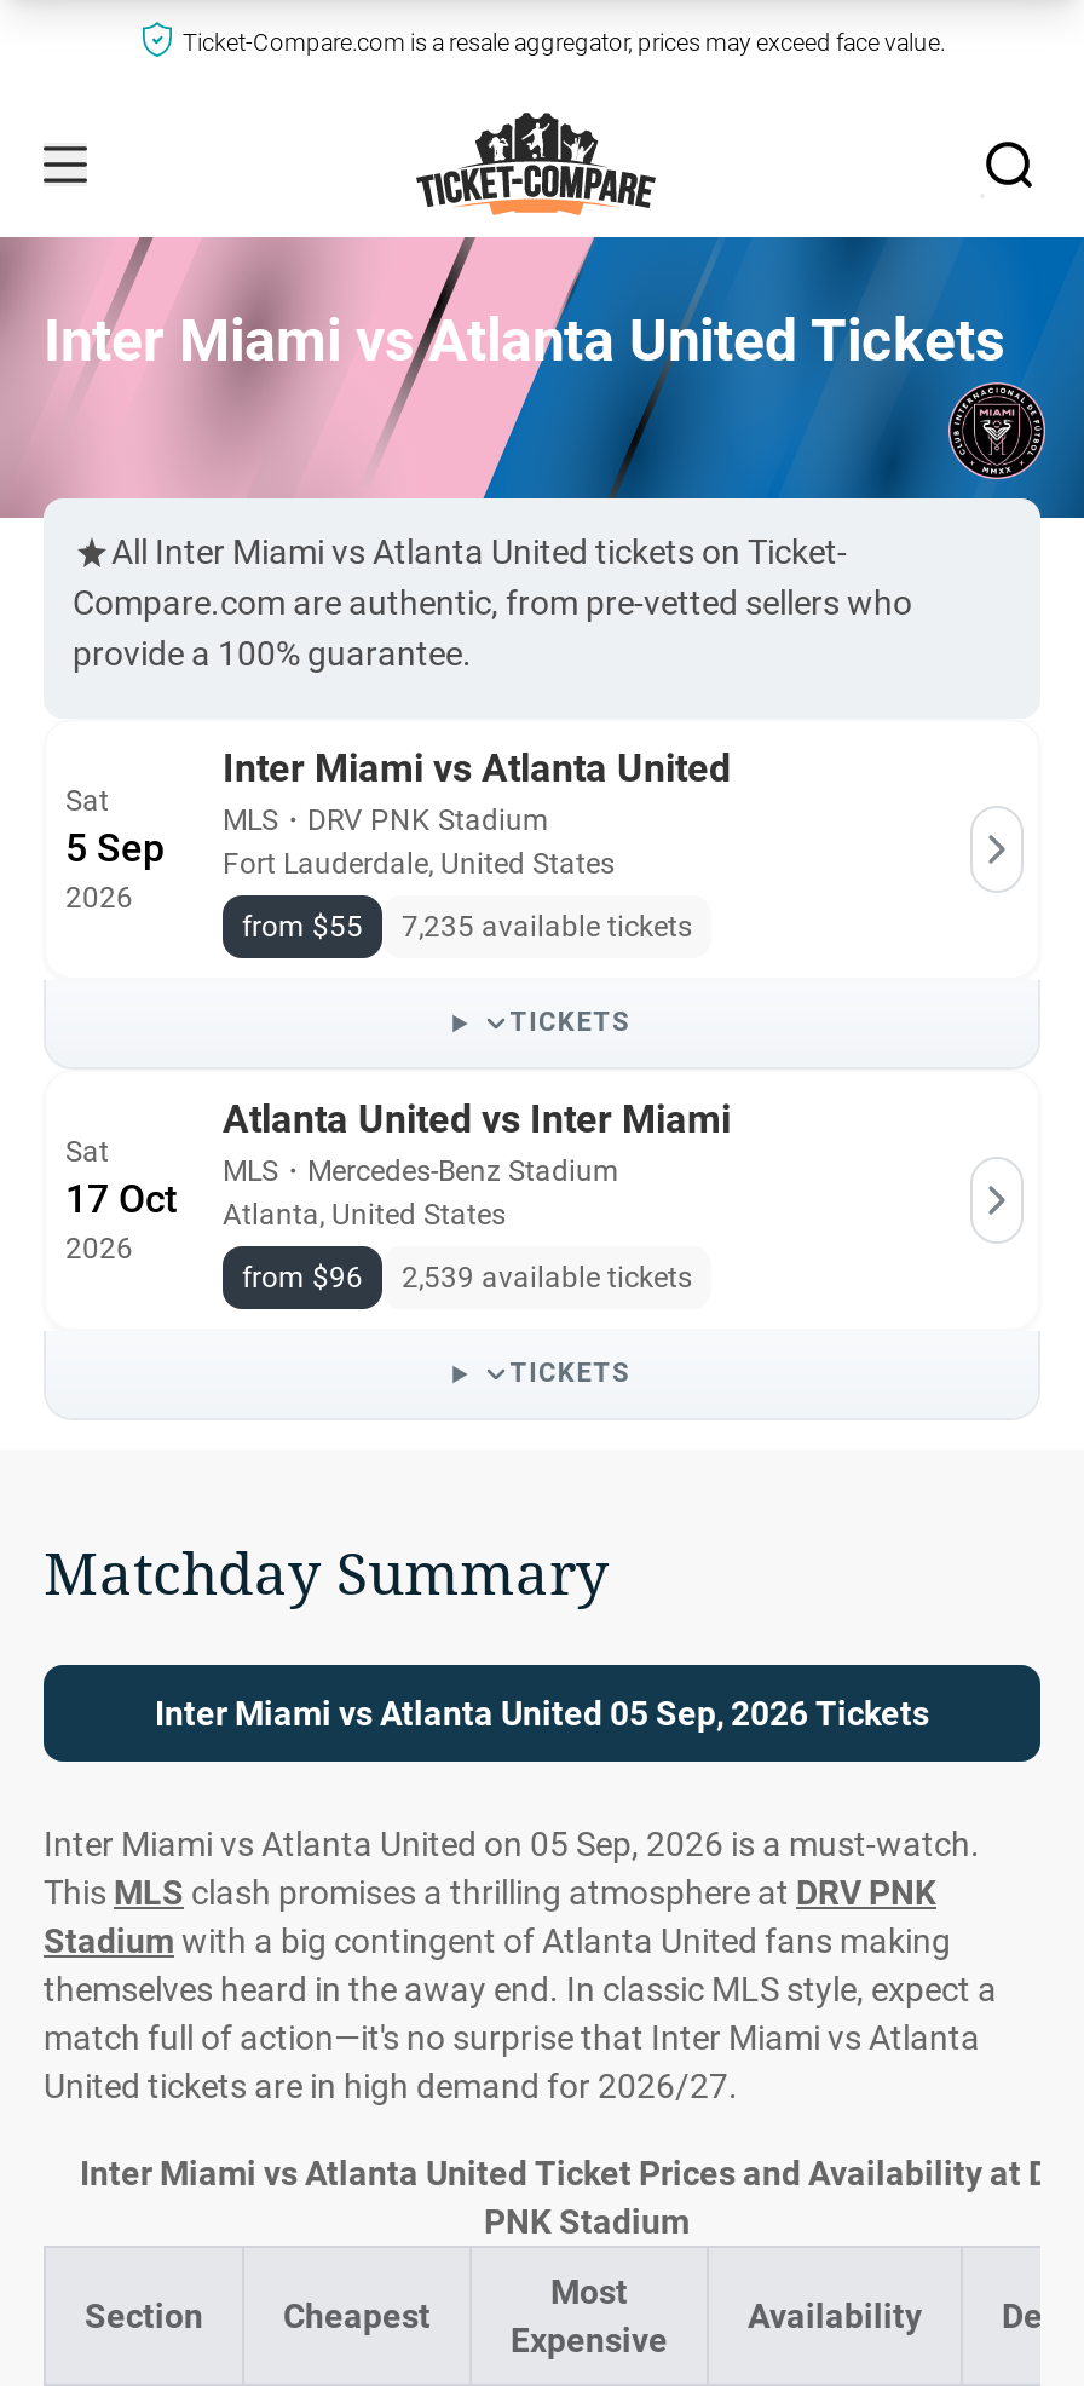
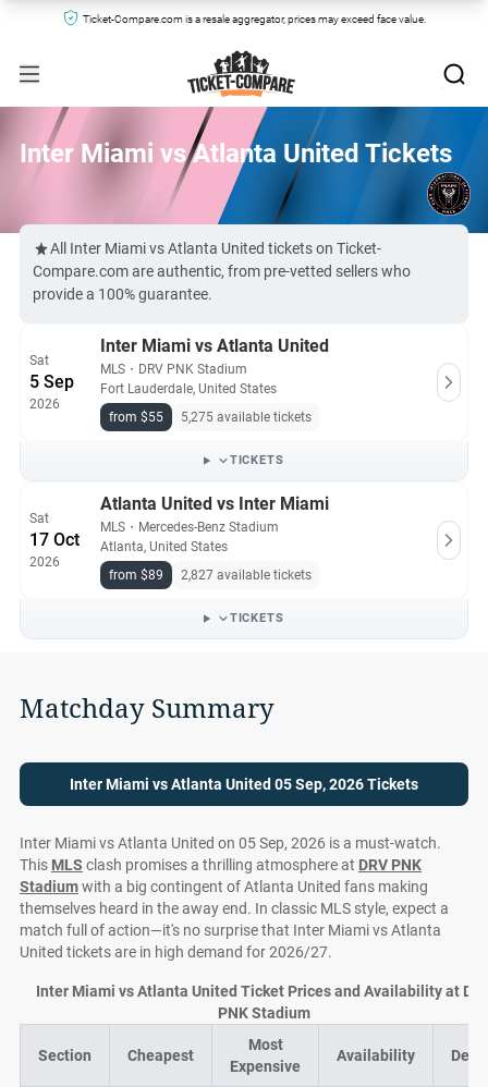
[402,910,692,944] 7,235 available tickets -> [181,410,312,425] 5,275 available tickets
[242,1261,363,1295] from $96 -> [109,567,163,583] from $89
[402,1261,692,1295] 2,539 available tickets -> [181,567,312,583] 2,827 available tickets

